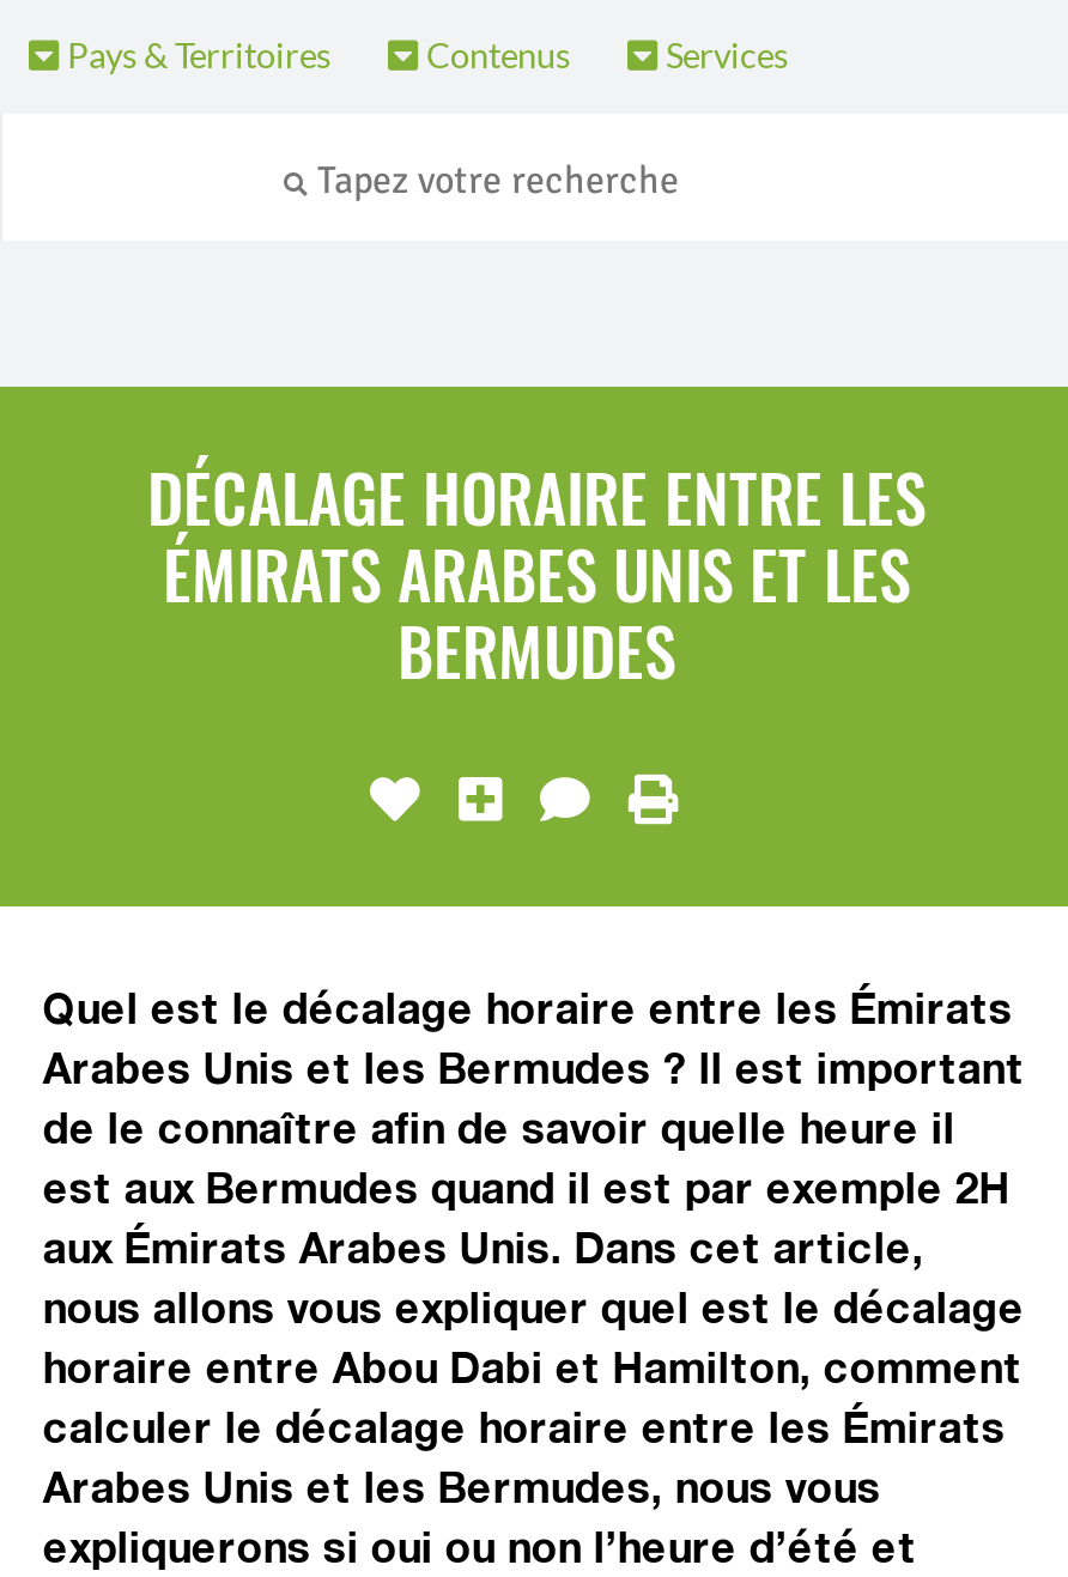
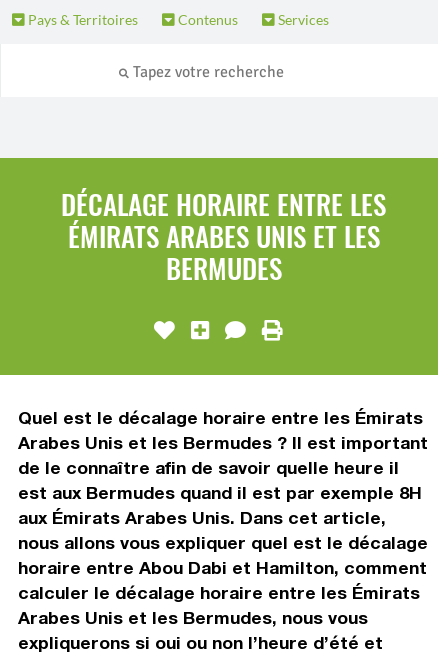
[43,1162,1010,1212] est aux Bermudes quand il est par exemple 2H -> [18,482,422,503] est aux Bermudes quand il est par exemple 8H

